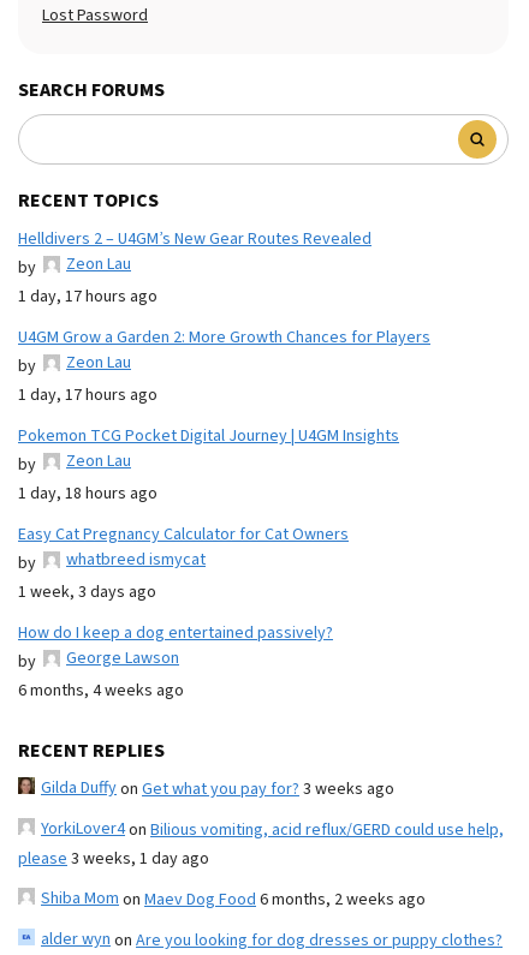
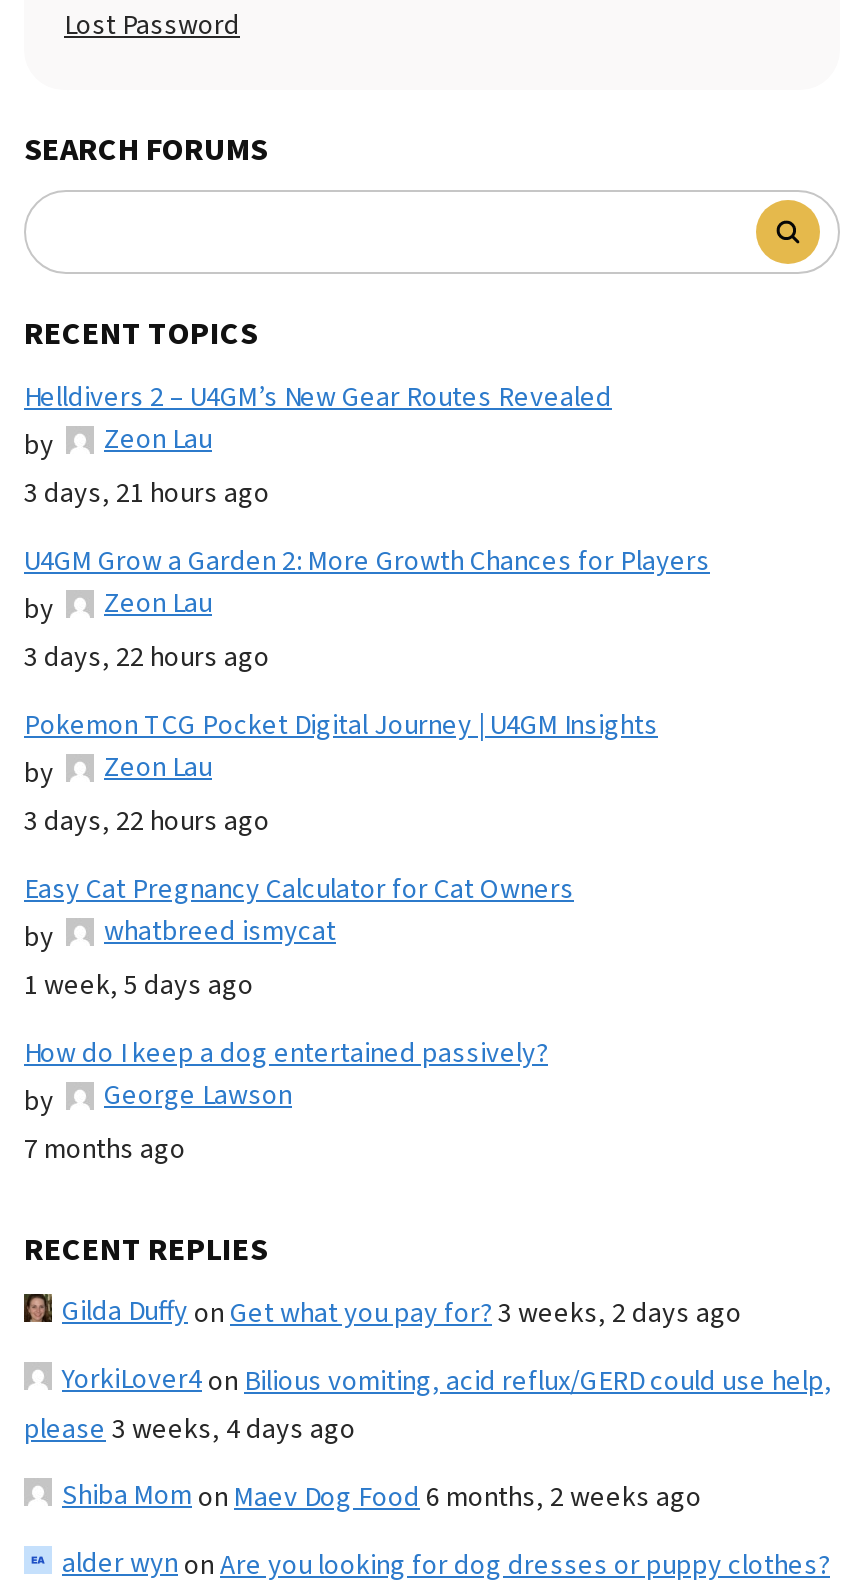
[18,284,157,308] 1 day, 17 hours ago -> [24,473,270,513] 3 days, 21 hours ago
[18,383,157,407] 1 day, 17 hours ago -> [24,637,270,677] 3 days, 22 hours ago
[18,481,157,505] 1 day, 18 hours ago -> [24,801,270,841] 3 days, 22 hours ago
[18,580,156,604] 1 week, 3 days ago -> [24,965,254,1005] 1 week, 5 days ago
[18,678,184,702] 6 months, 4 weeks ago -> [24,1129,186,1169] 7 months ago
[41,776,394,801] Gilda Duffyon Get what you pay for? 3 weeks ago -> [62,1291,742,1333] Gilda Duffyon Get what you pay for? 3 weeks, 2 days ago
[18,847,209,871] please 3 weeks, 1 day ago -> [24,1409,356,1449] please 3 weeks, 4 days ago

